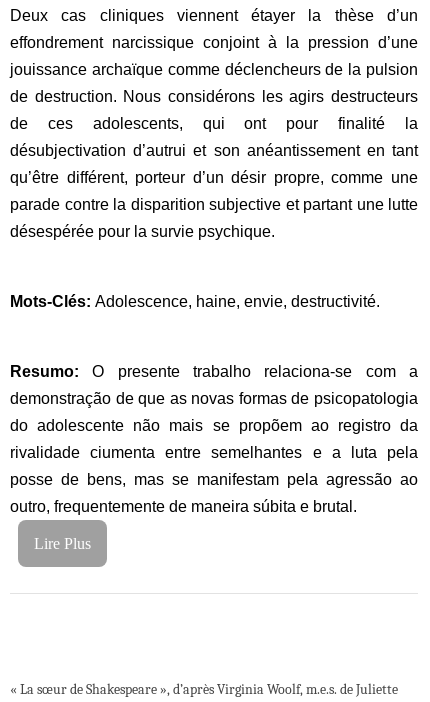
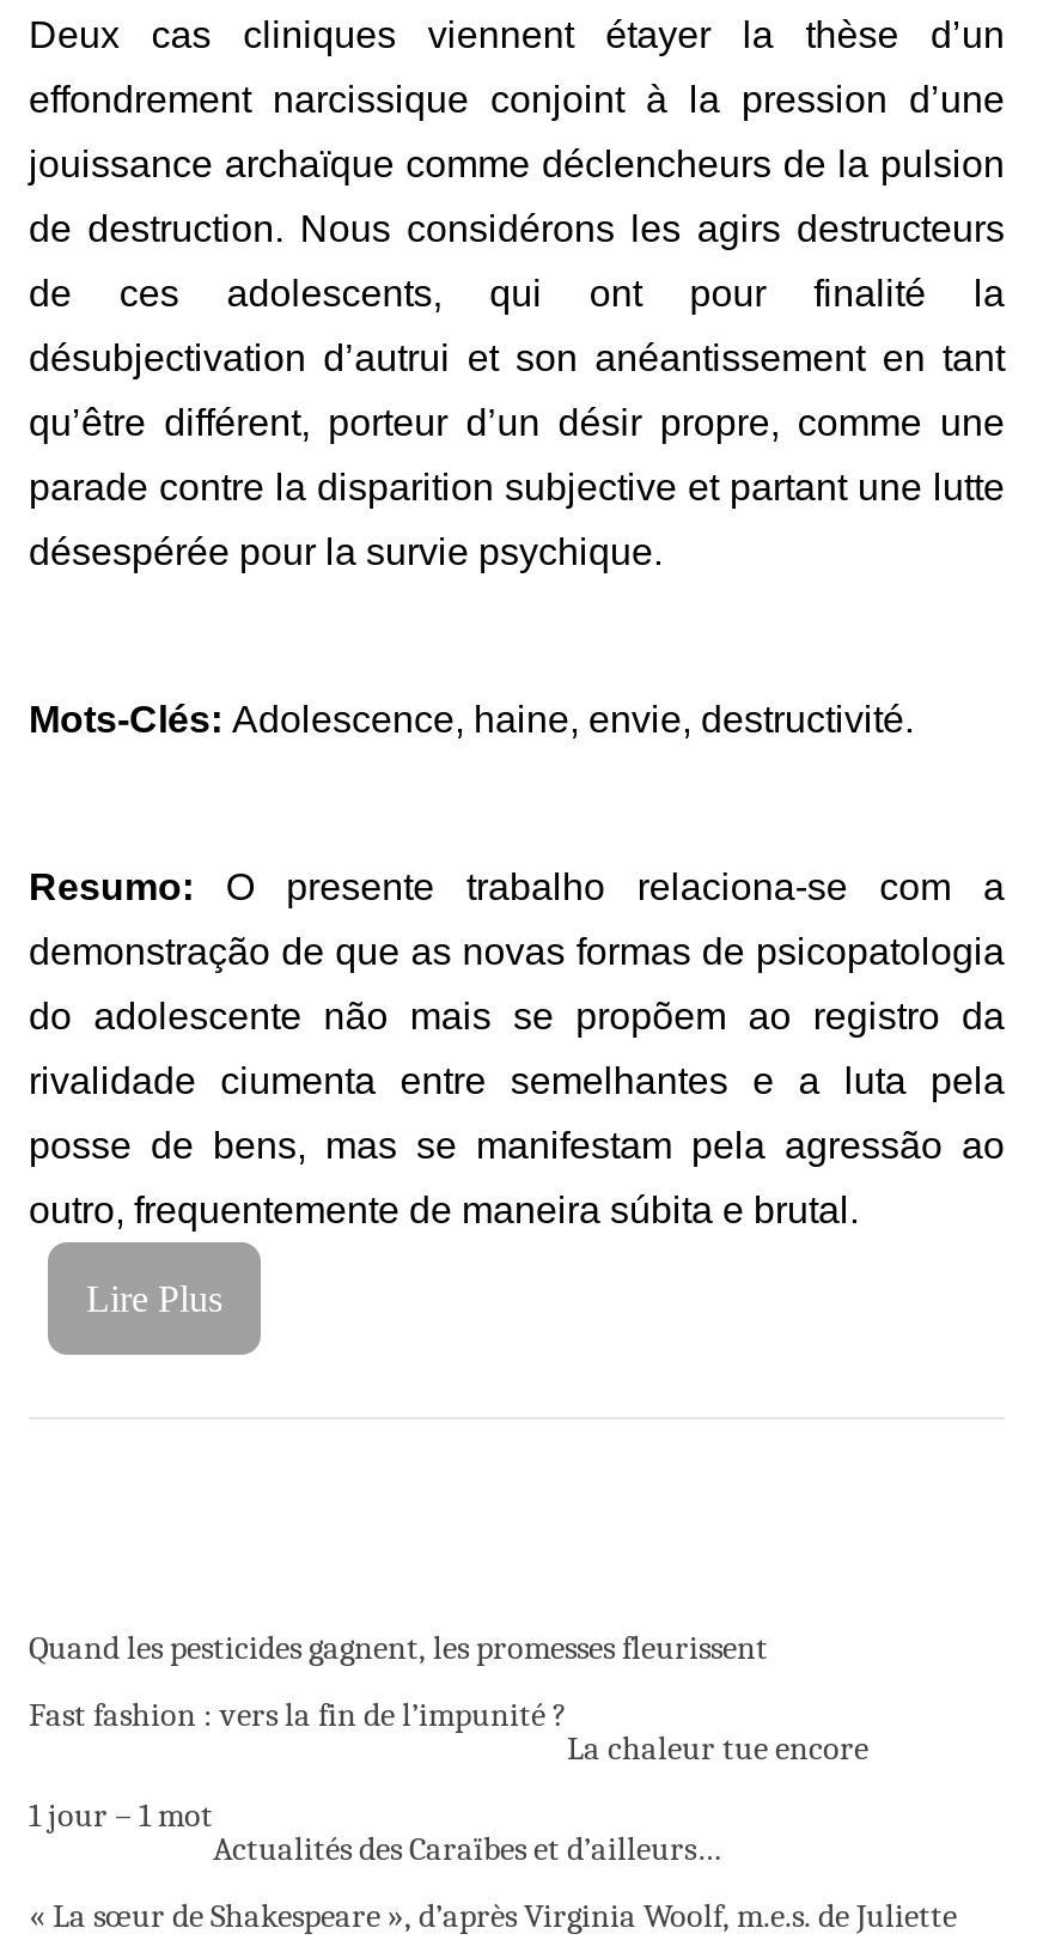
none -> [29,1628,868,1870] Quand les pesticides gagnent, les promesses fleurissent | Fast fashion : vers la fin de l’impunité ? | La chaleur tue encore | 1 jour – 1 mot | Actualités des Caraïbes et d’ailleurs…

